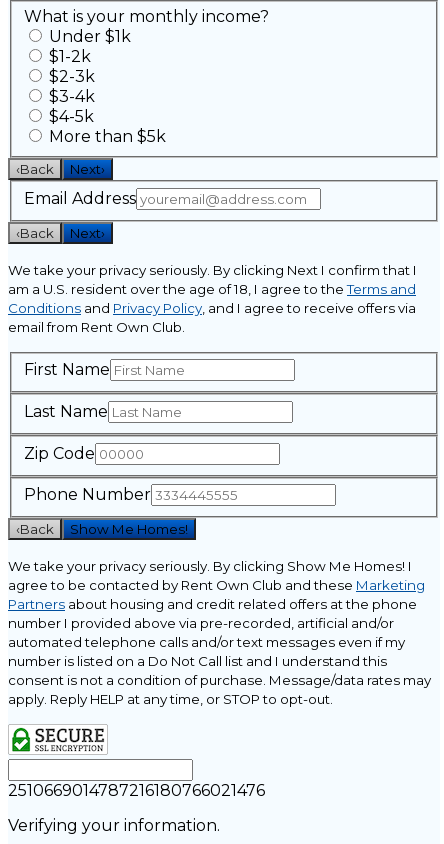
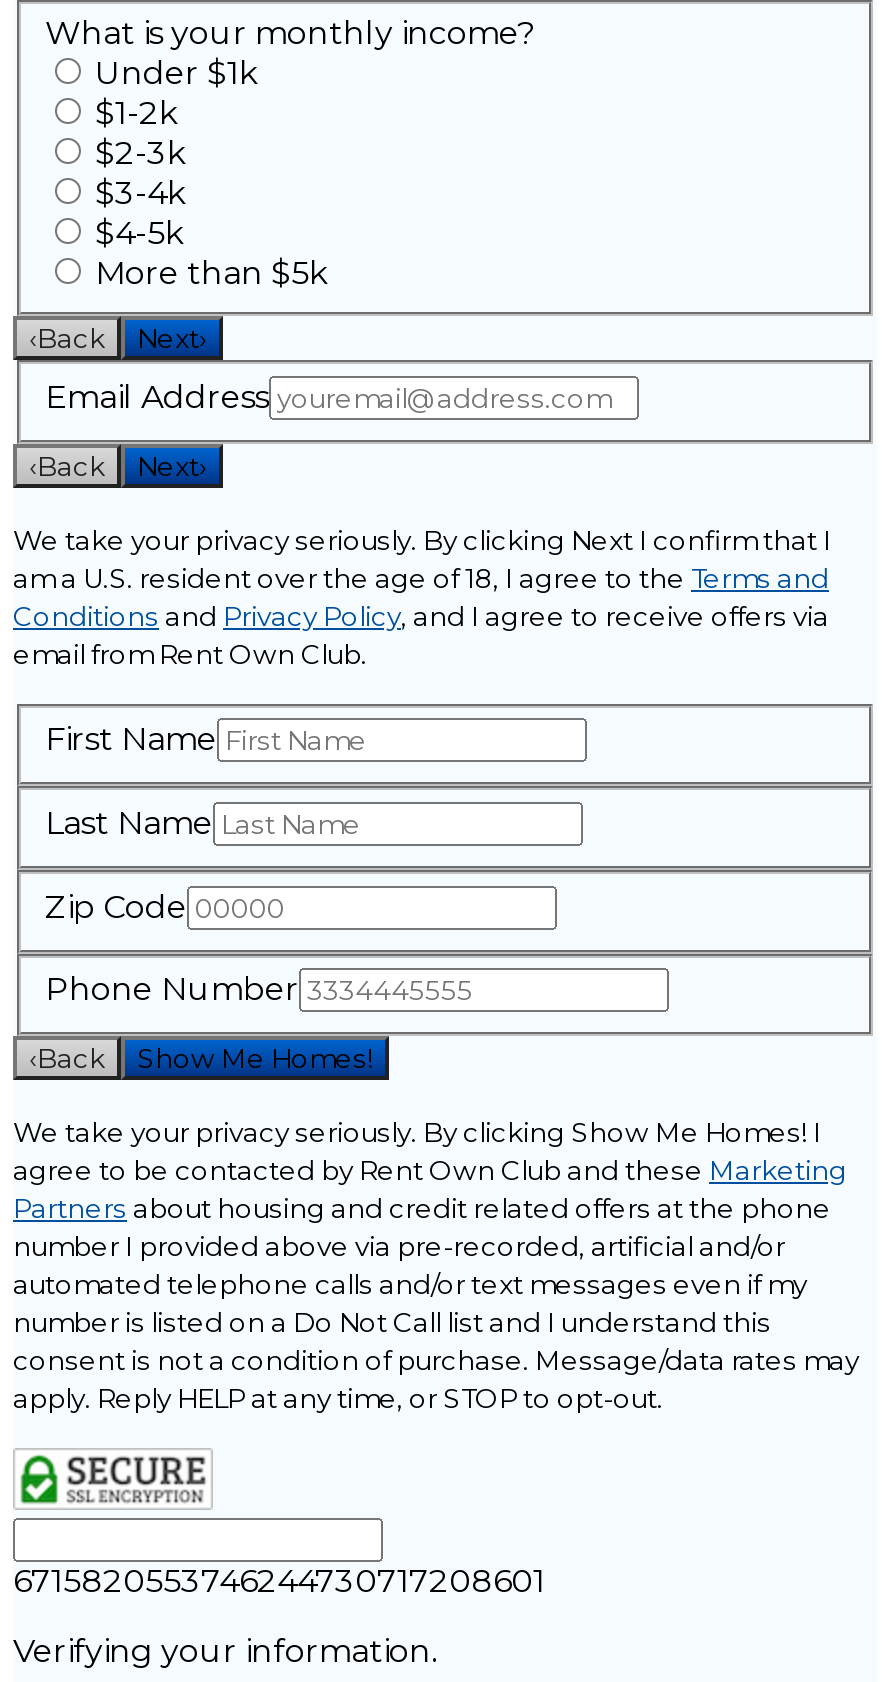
[8,781,265,800] 2510669014787216180766021476 -> [13,1562,545,1600] 6715820553746244730717208601

